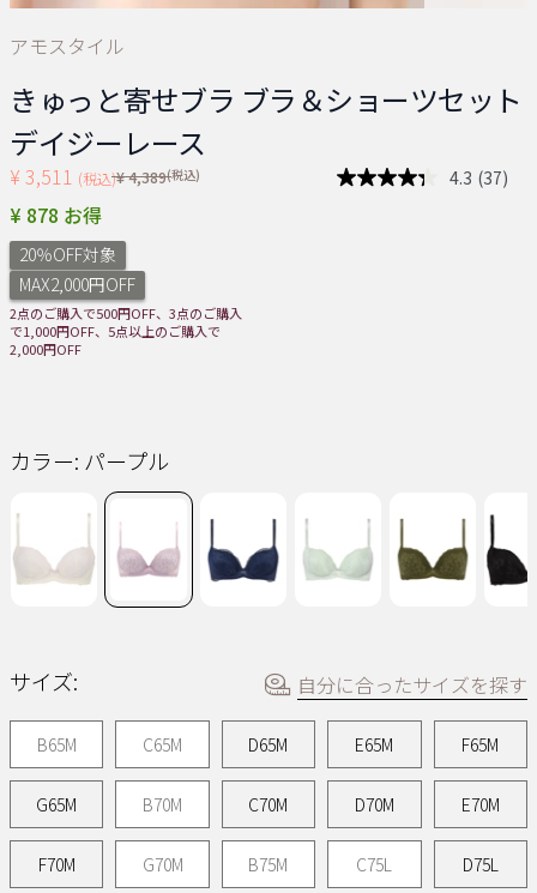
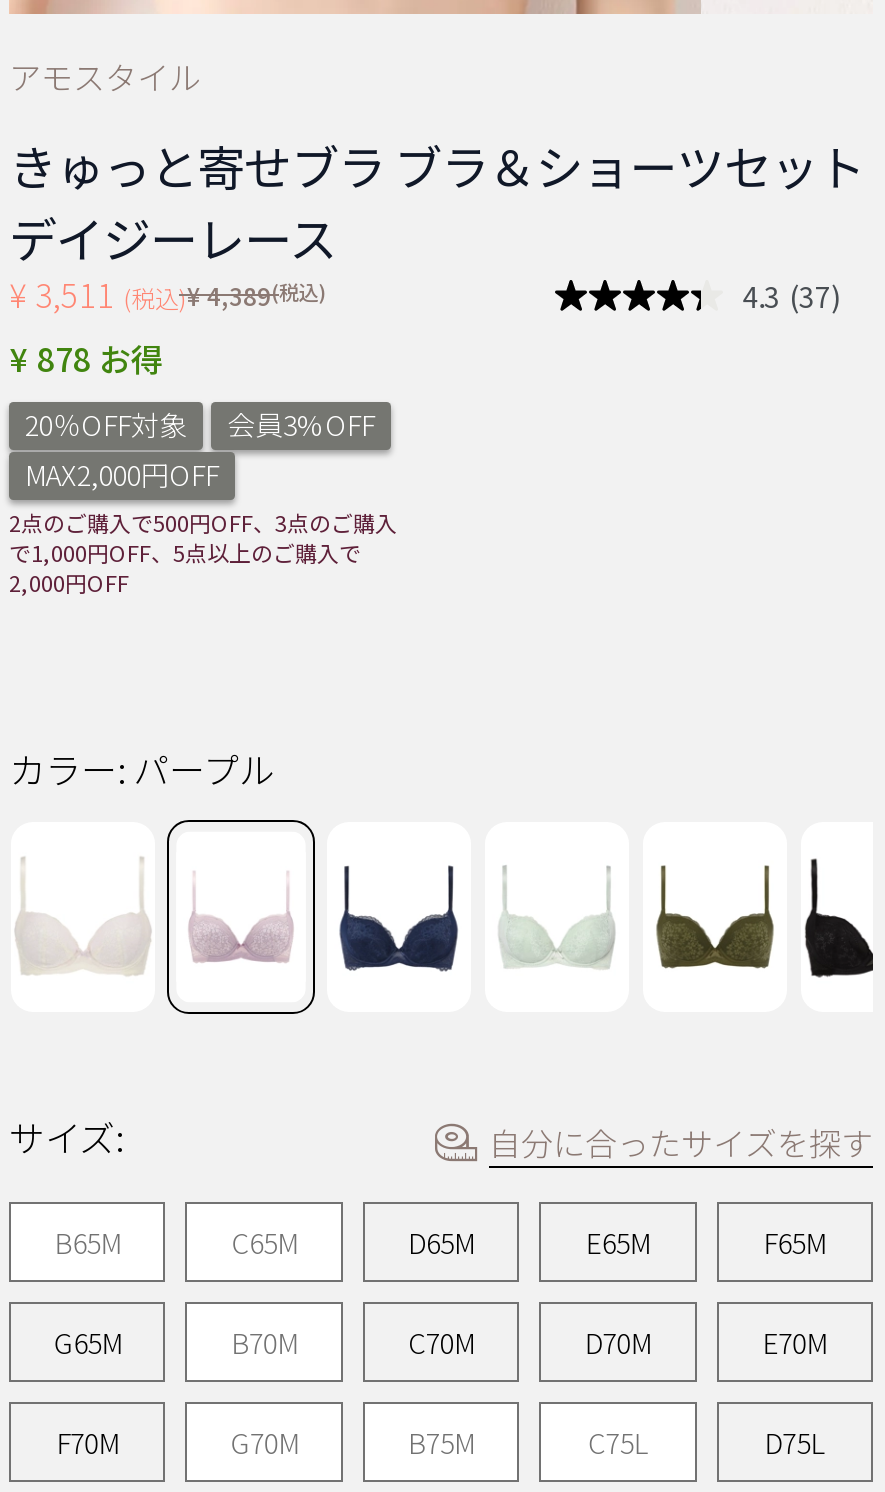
none -> [227,405,375,445] 会員3%OFF

